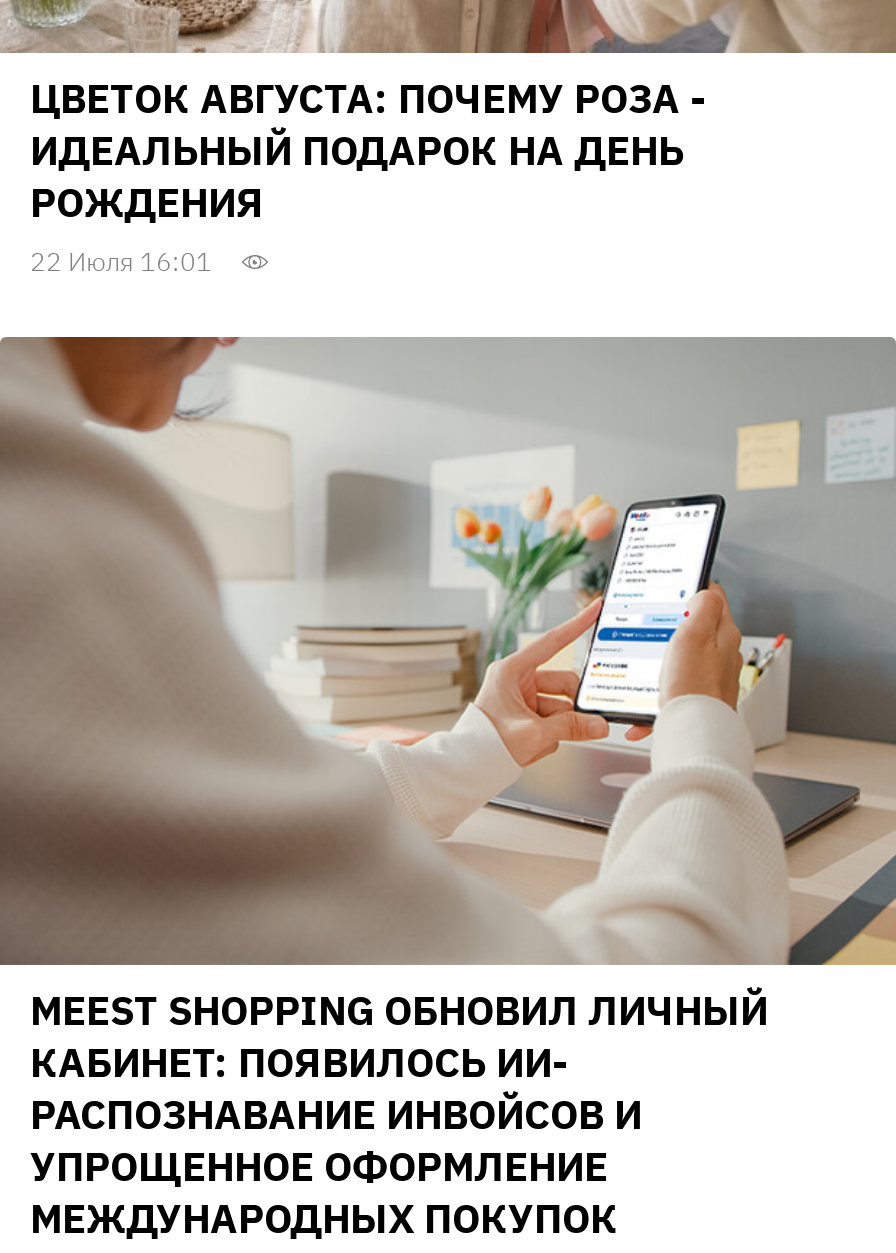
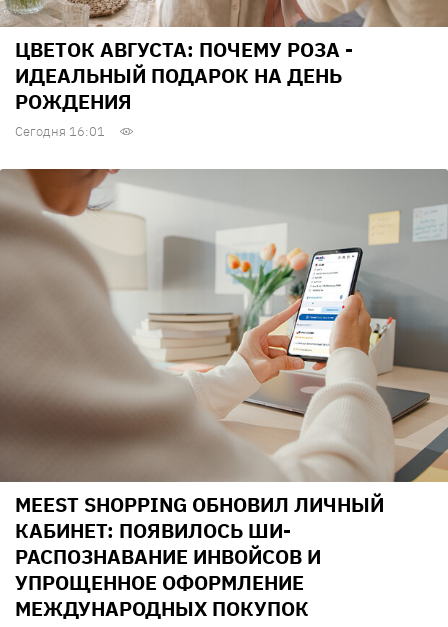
[30,246,212,280] 22 Июля 16:01 -> [15,123,105,140] Сегодня 16:01
[30,1035,568,1089] КАБИНЕТ: ПОЯВИЛОСЬ ИИ- -> [15,517,291,544] КАБИНЕТ: ПОЯВИЛОСЬ ШИ-

